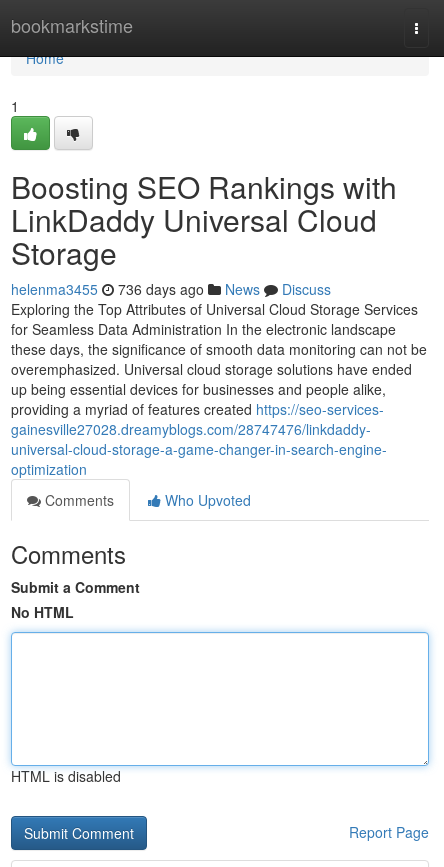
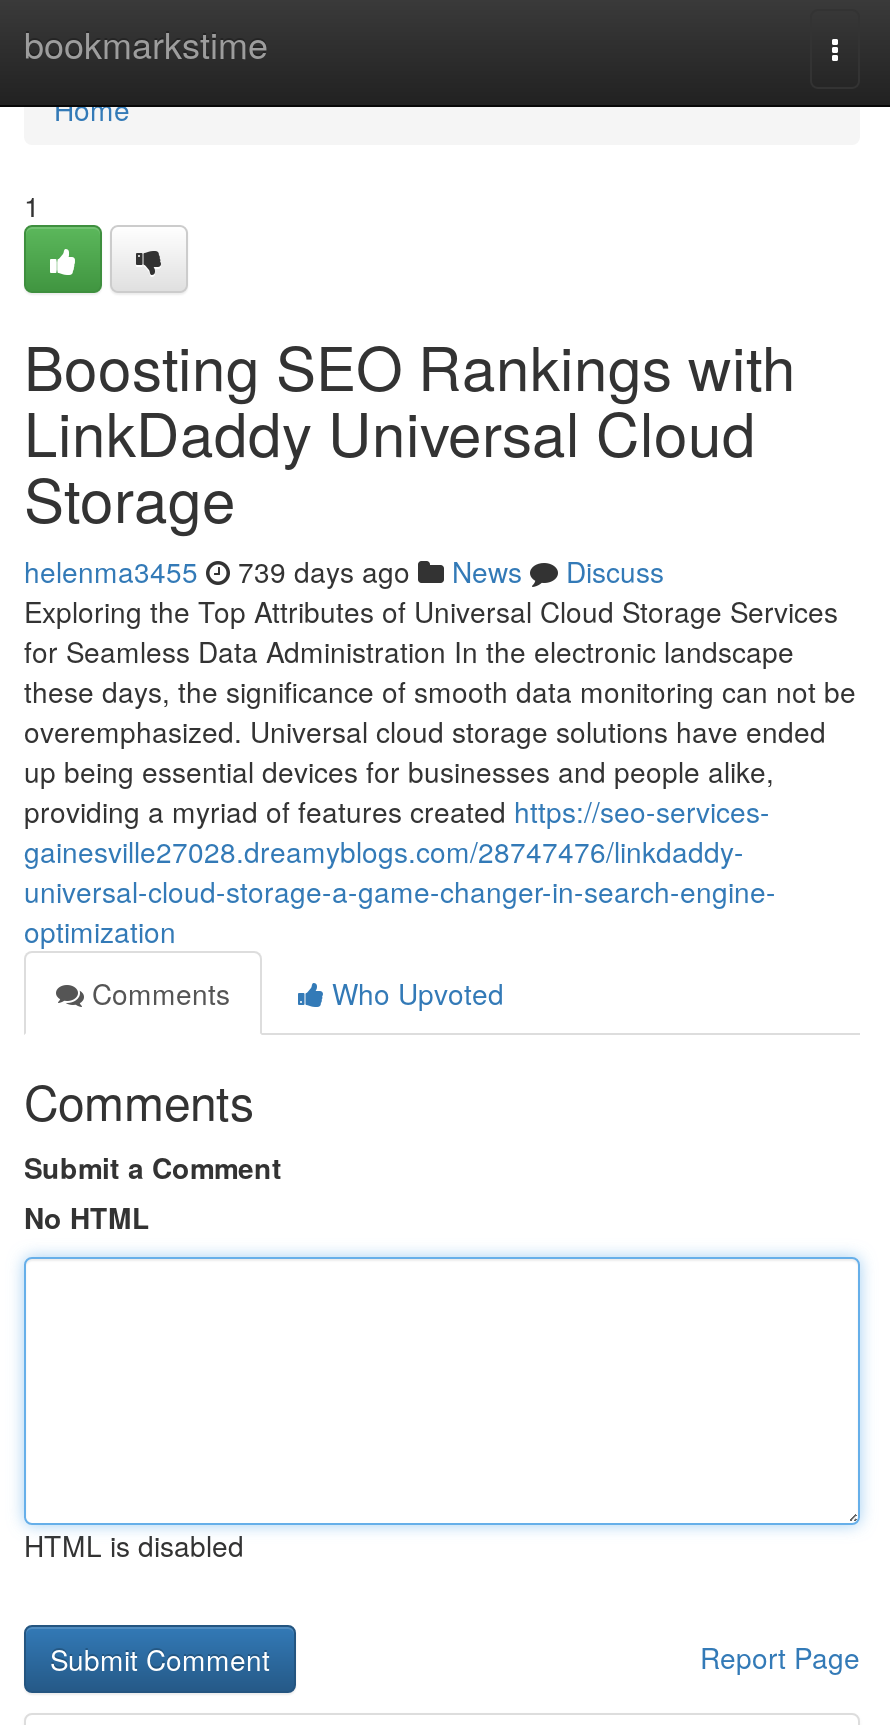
[11,279,331,299] helenma3455 736 days ago News Discuss -> [24,551,664,591] helenma3455 739 days ago News Discuss

